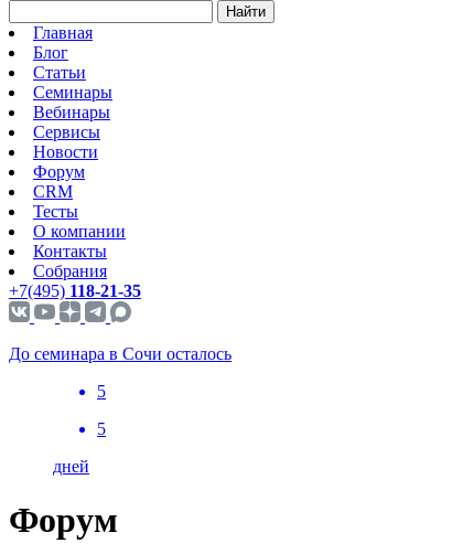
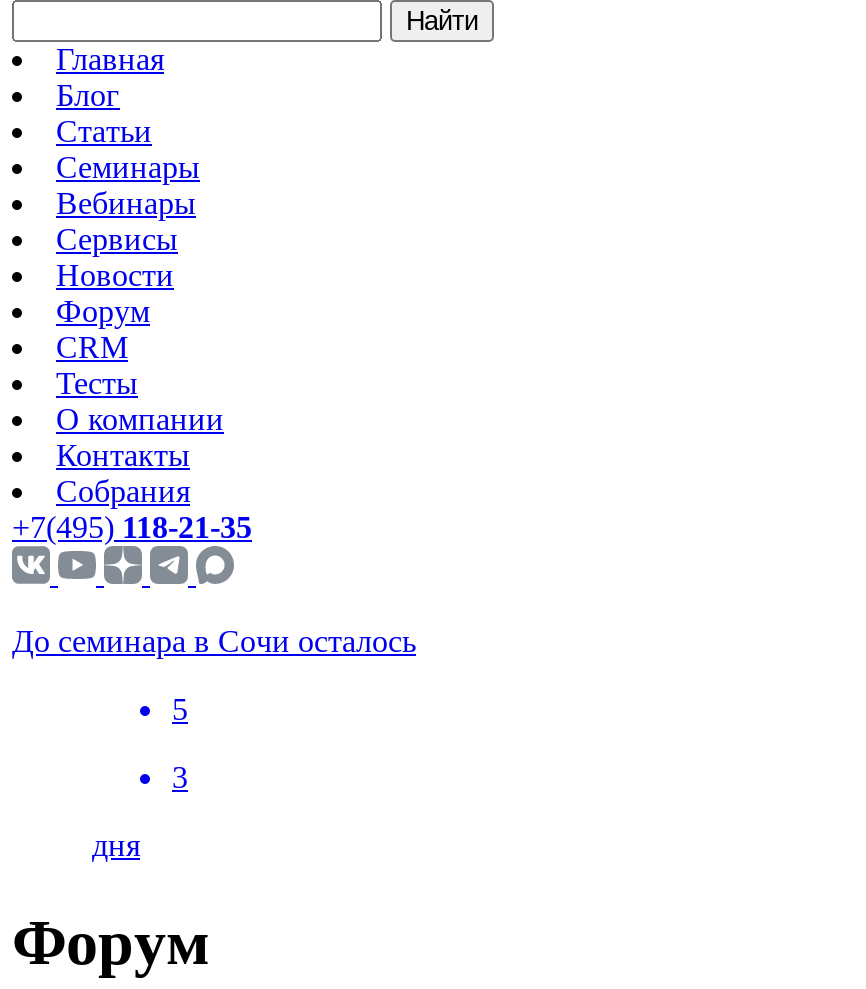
[97,419,106,438] 5 -> [172,760,188,794] 3
[53,457,89,476] дней -> [92,828,140,862] дня

